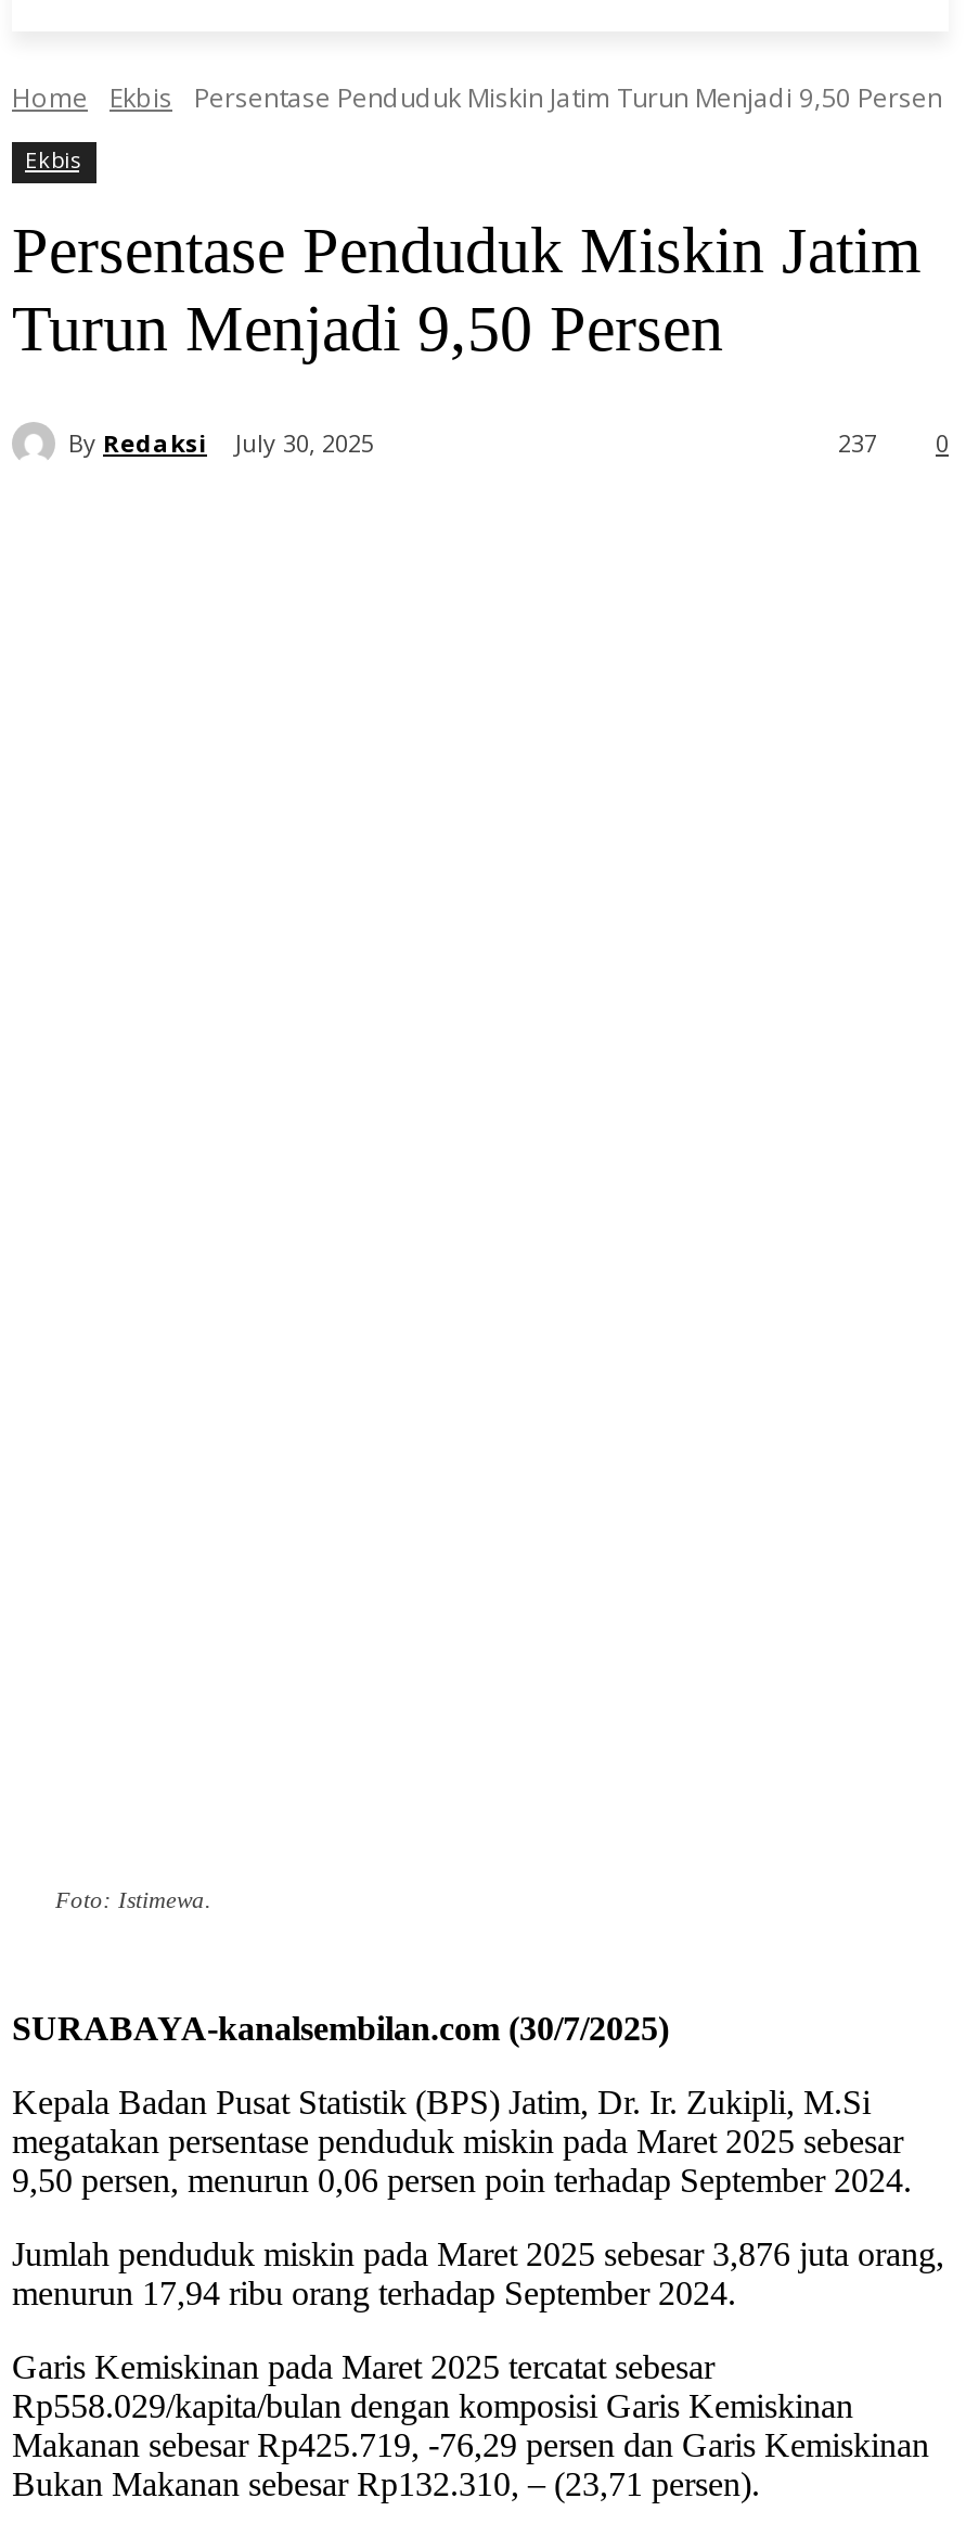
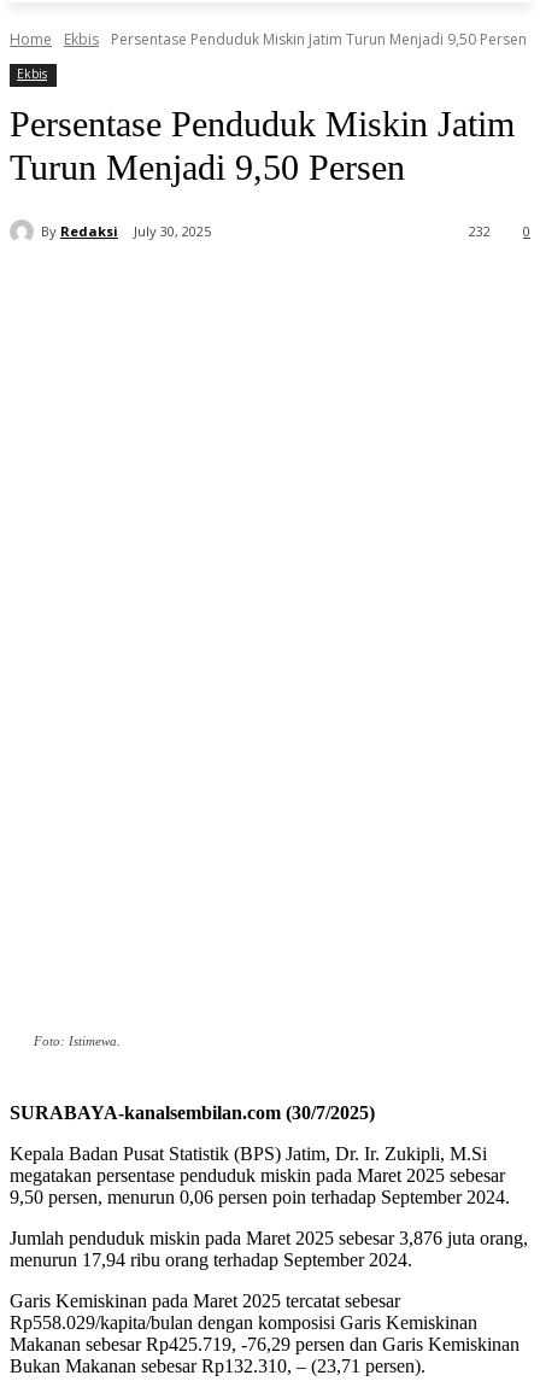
[838,426,949,459] 237 0 -> [469,222,530,240] 232 0

